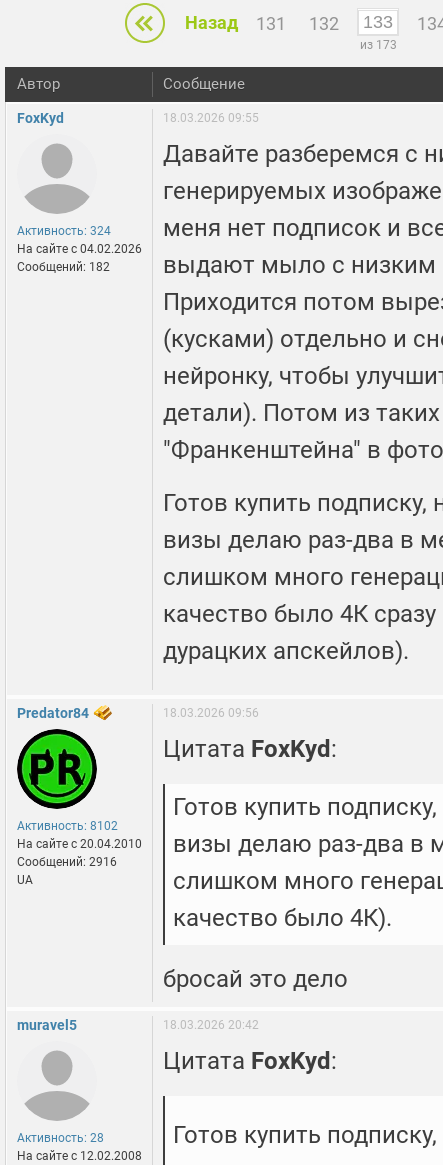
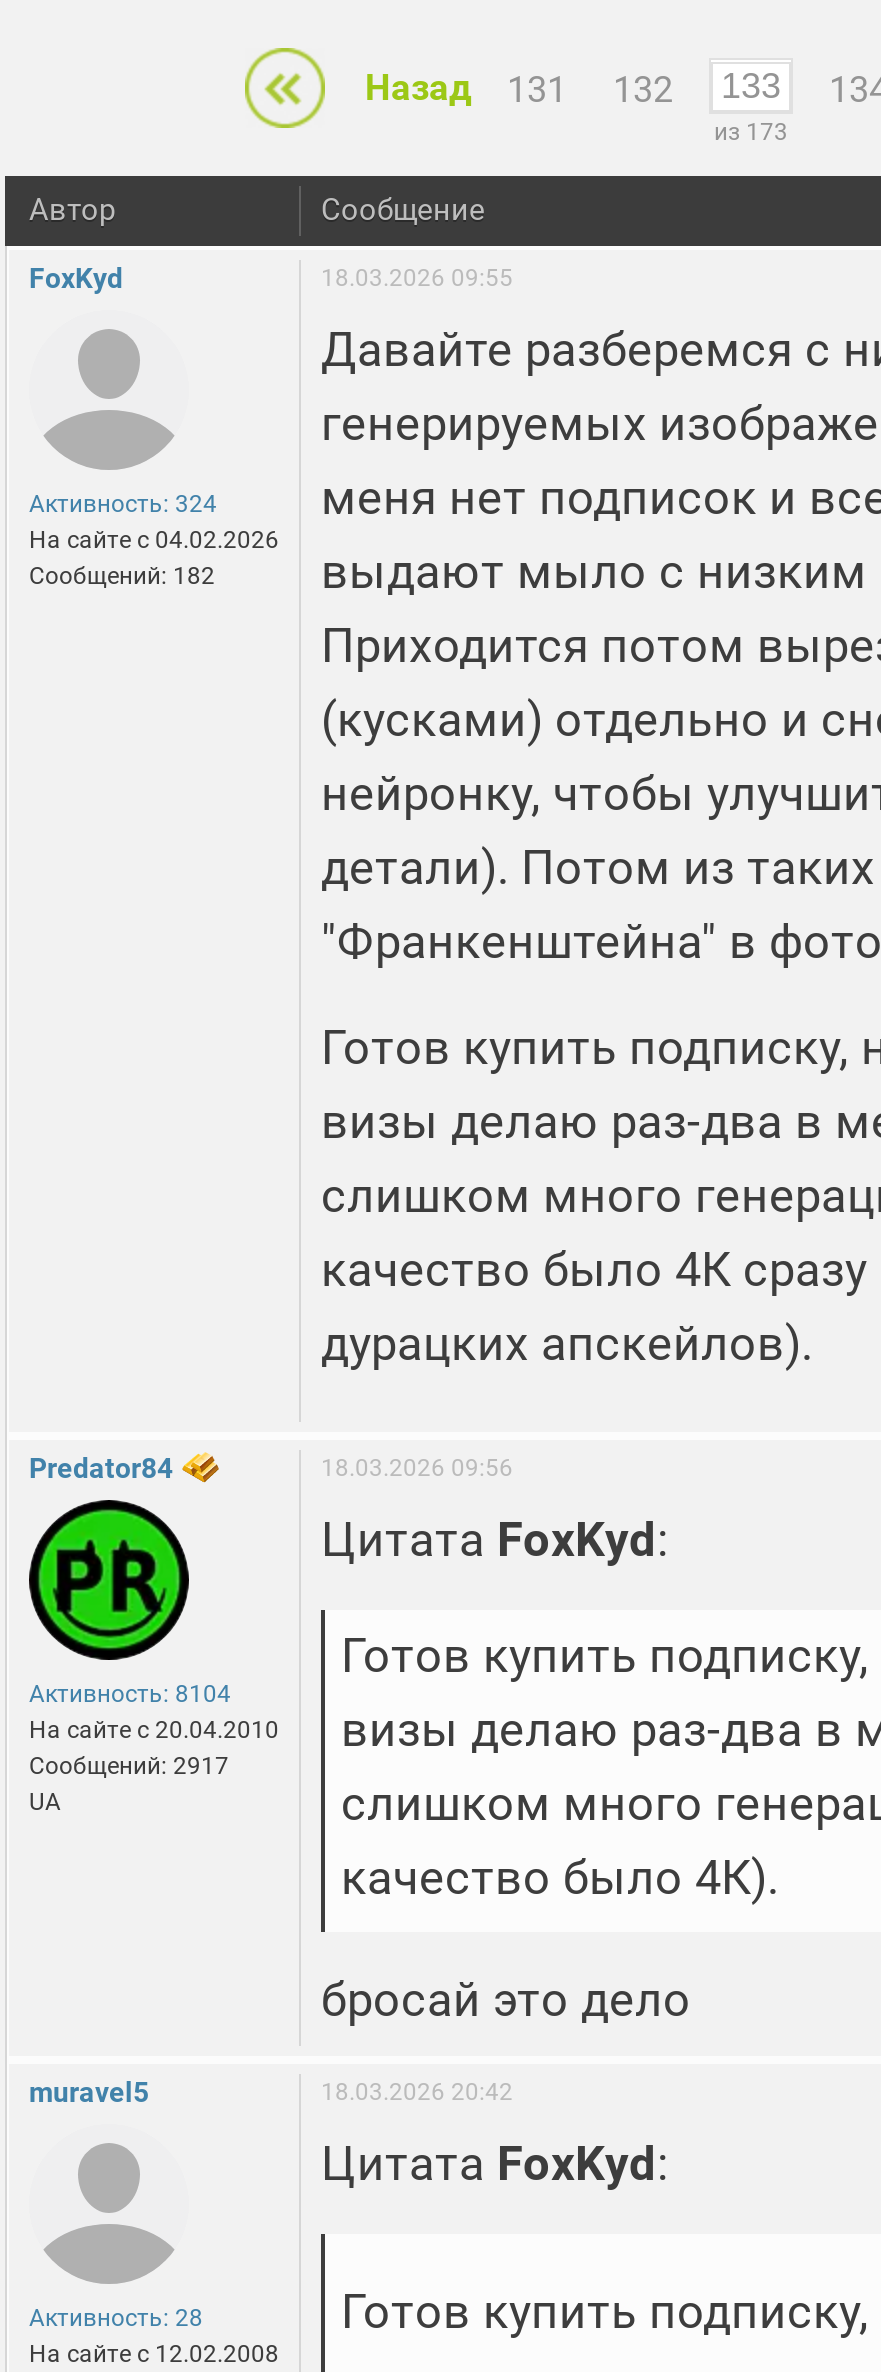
[17,819,118,833] Активность: 8102 -> [29,1681,231,1709] Активность: 8104
[17,855,117,869] Сообщений: 2916 -> [29,1753,229,1781] Сообщений: 2917

